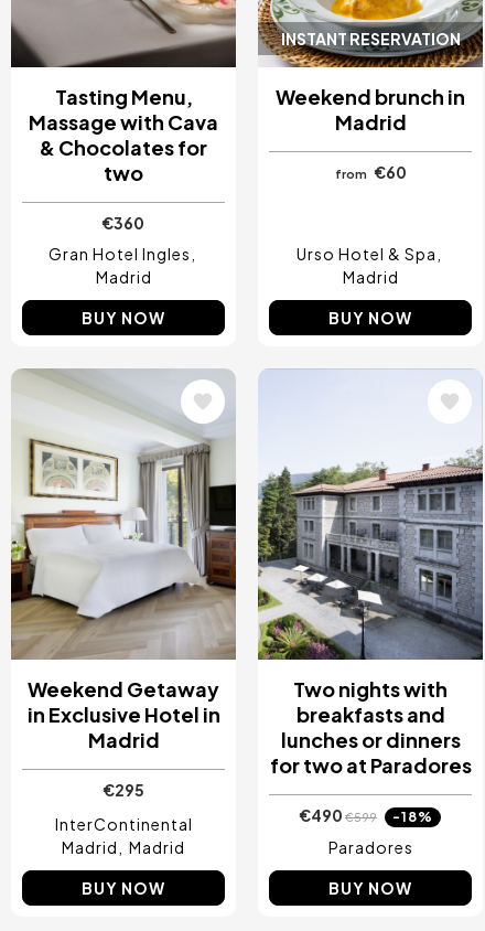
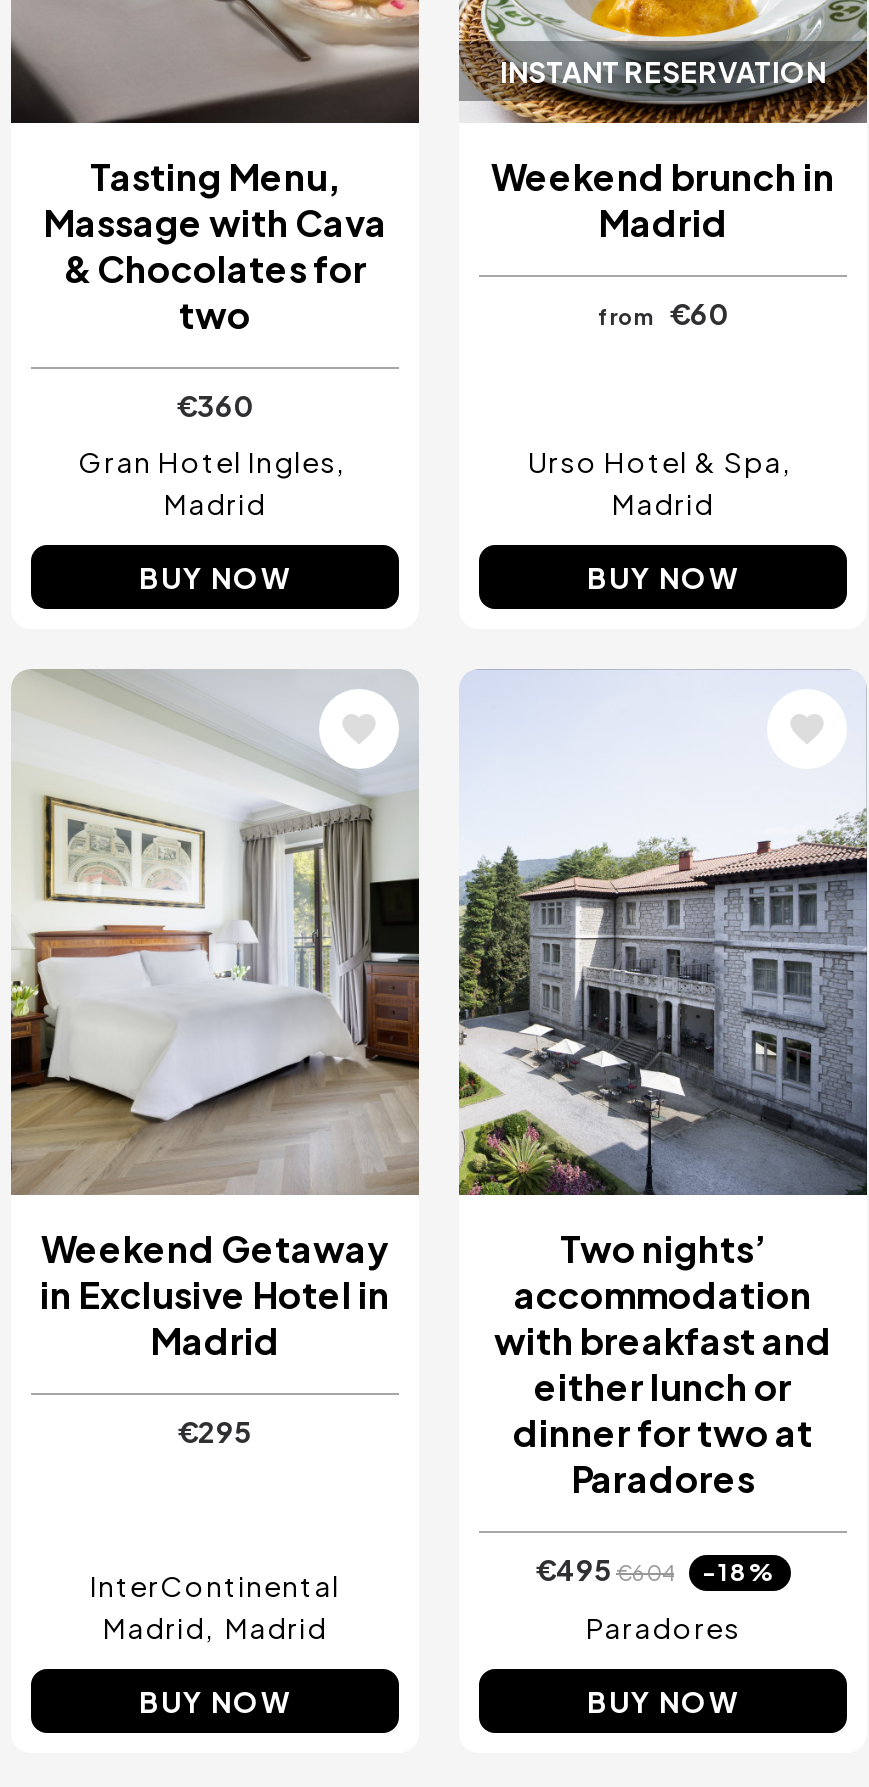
[270,676,471,777] Two nights with | breakfasts and | lunches or dinners | for two at Paradores -> [494,1225,832,1501] Two nights’ | accommodation | with breakfast and | either lunch or | dinner for two at | Paradores
[300,805,433,825] €490 €599 -18% -> [536,1551,776,1588] €495 €604 -18%

